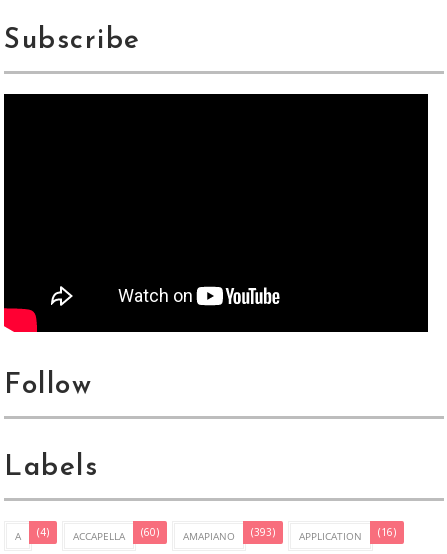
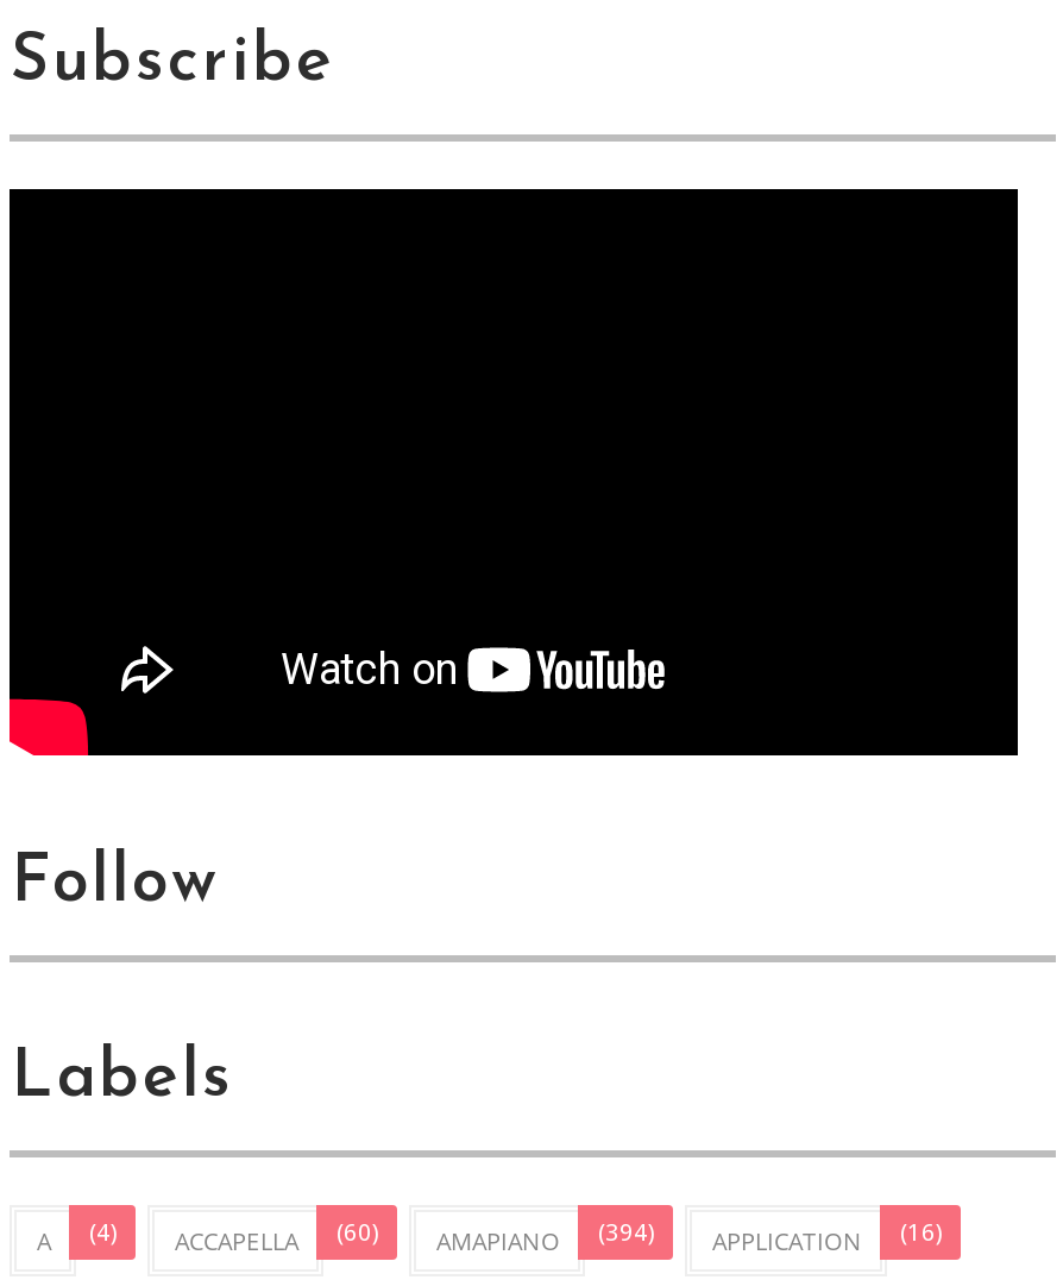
[183,527,275,543] AMAPIANO (393) -> [436,1220,655,1258] AMAPIANO (394)

